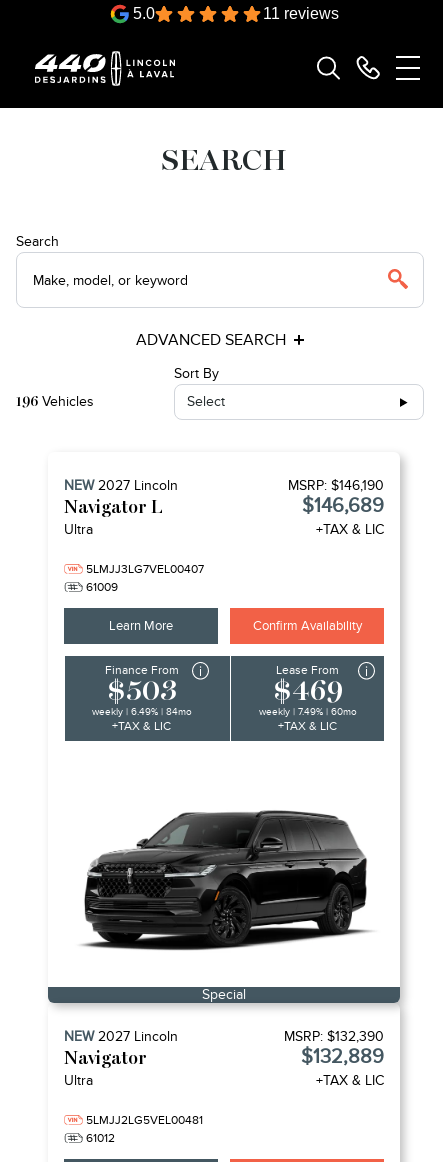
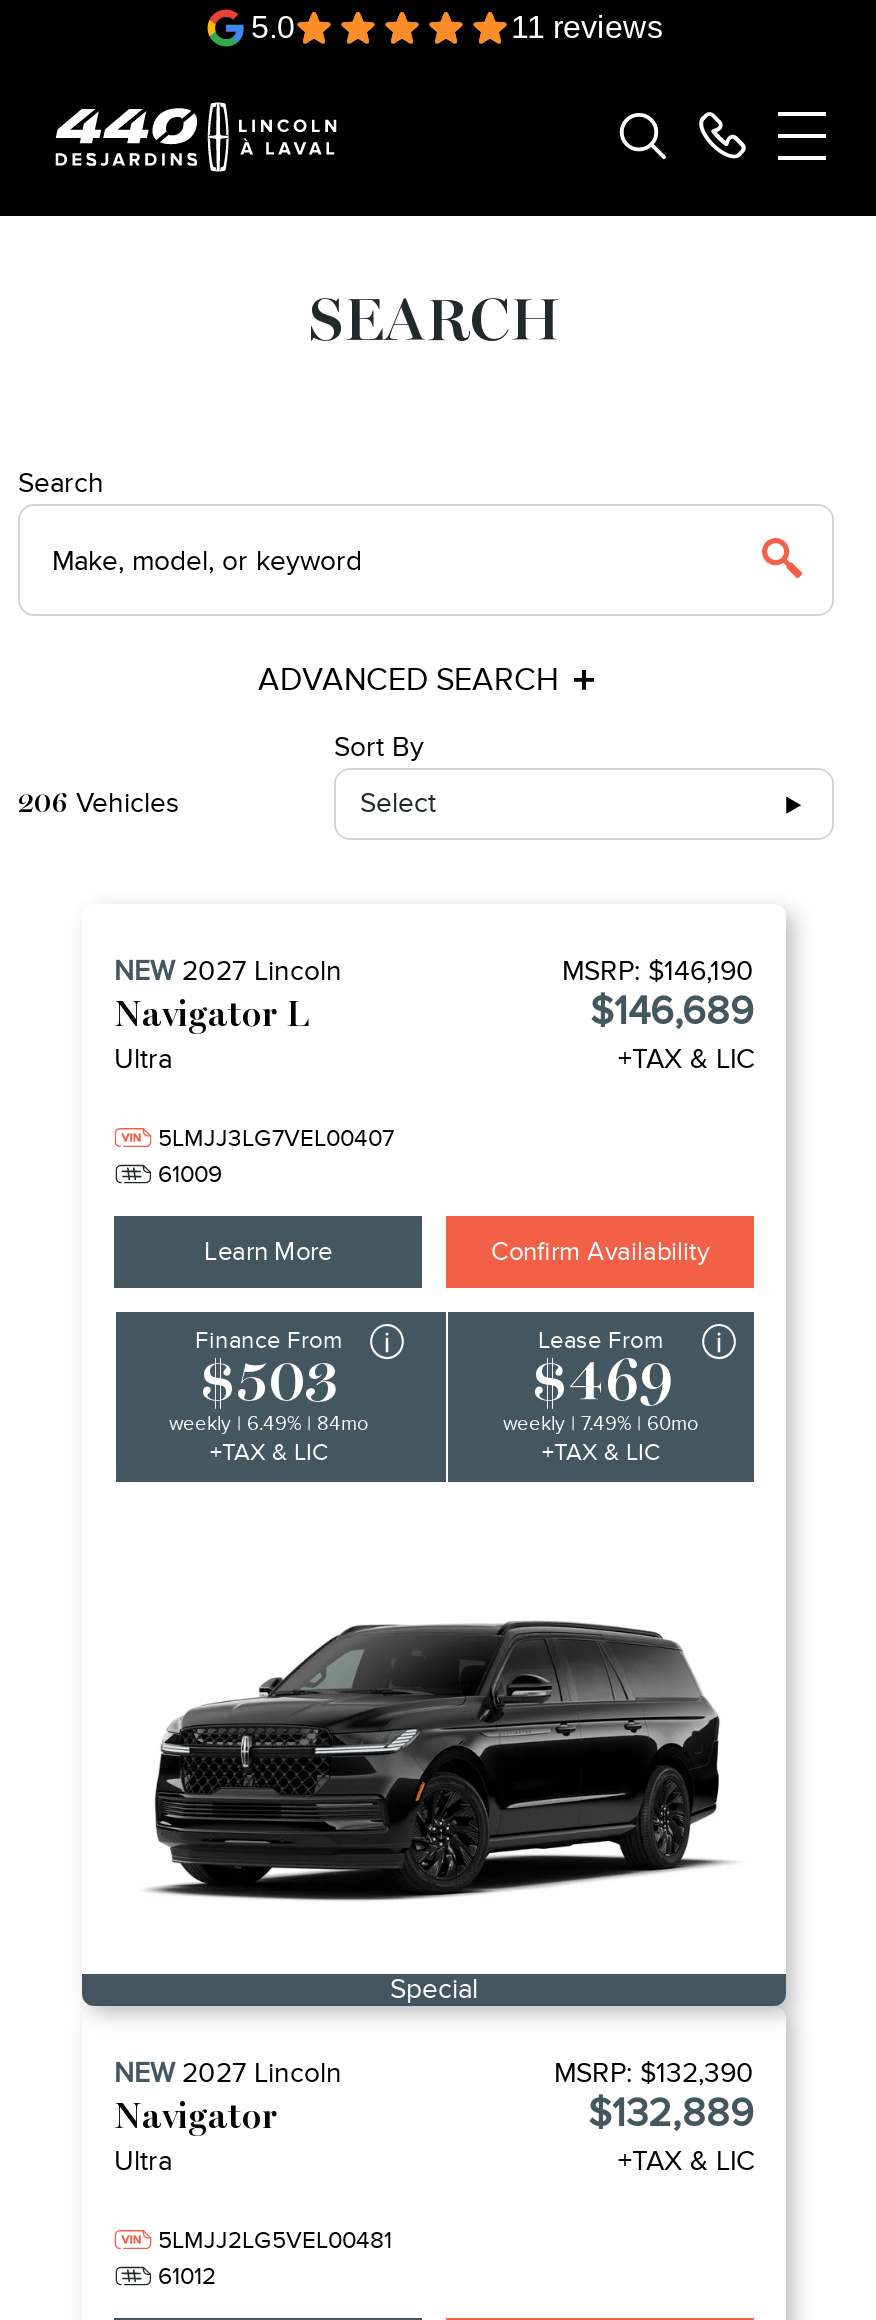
[16,393,94,410] 196 Vehicles -> [18,786,180,820] 206 Vehicles

